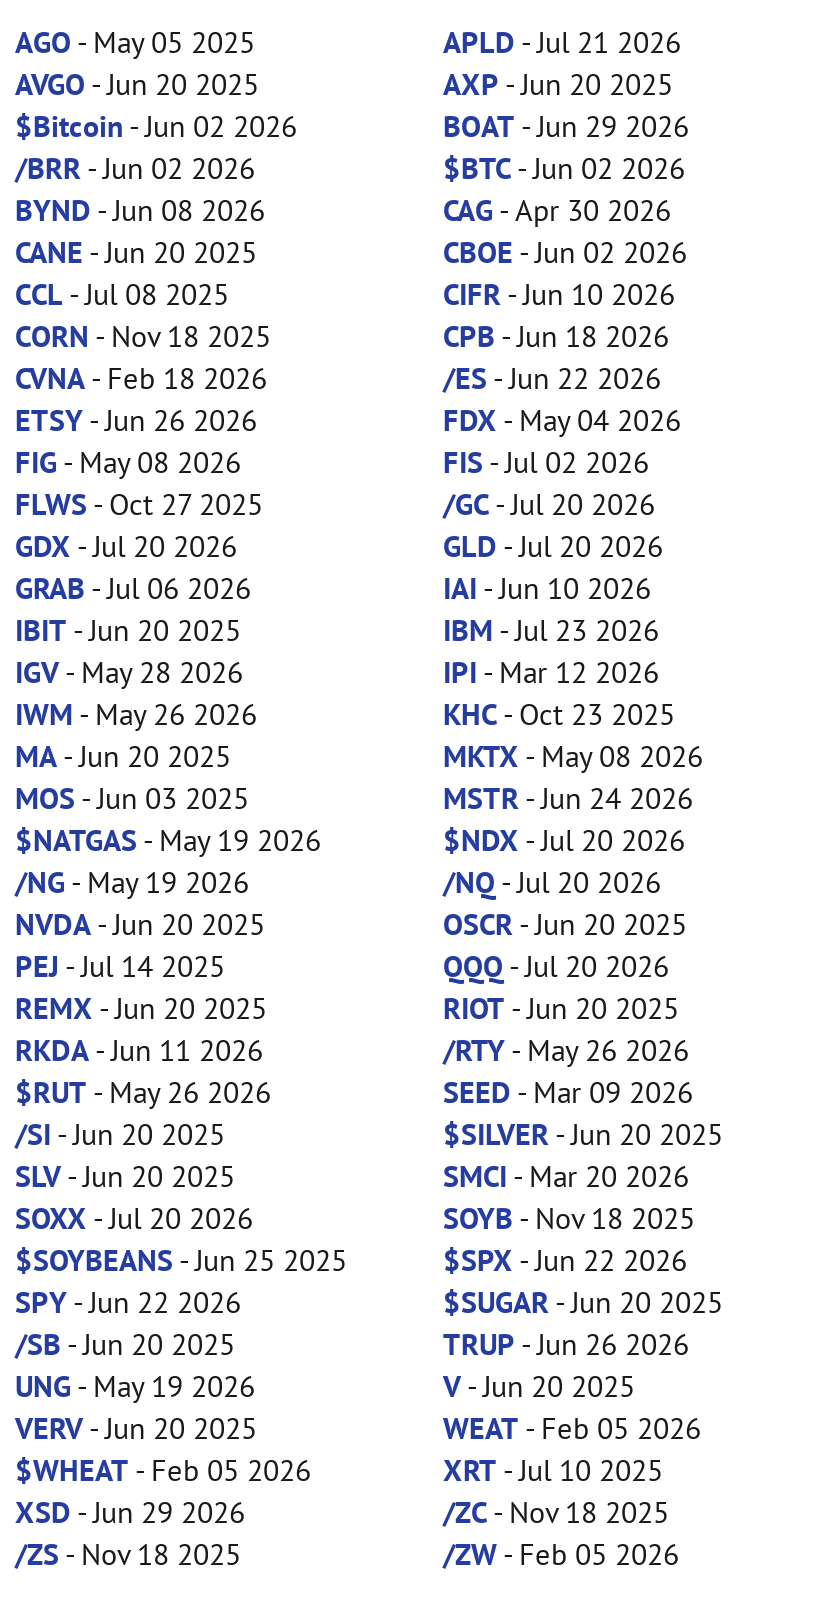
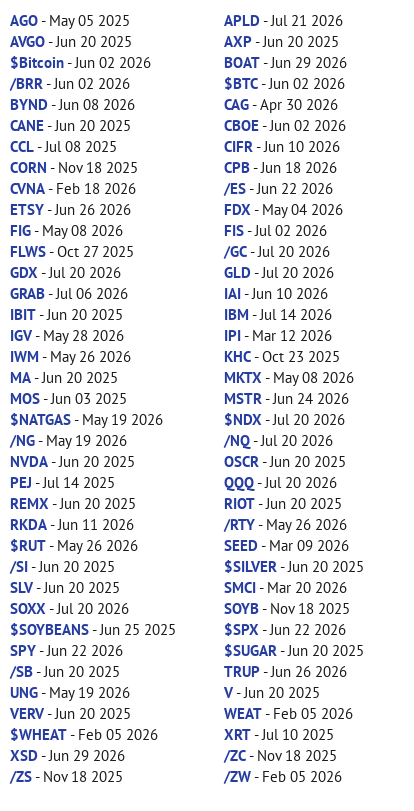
[443,611,659,649] IBM - Jul 23 2026 -> [224,305,332,324] IBM - Jul 14 2026

